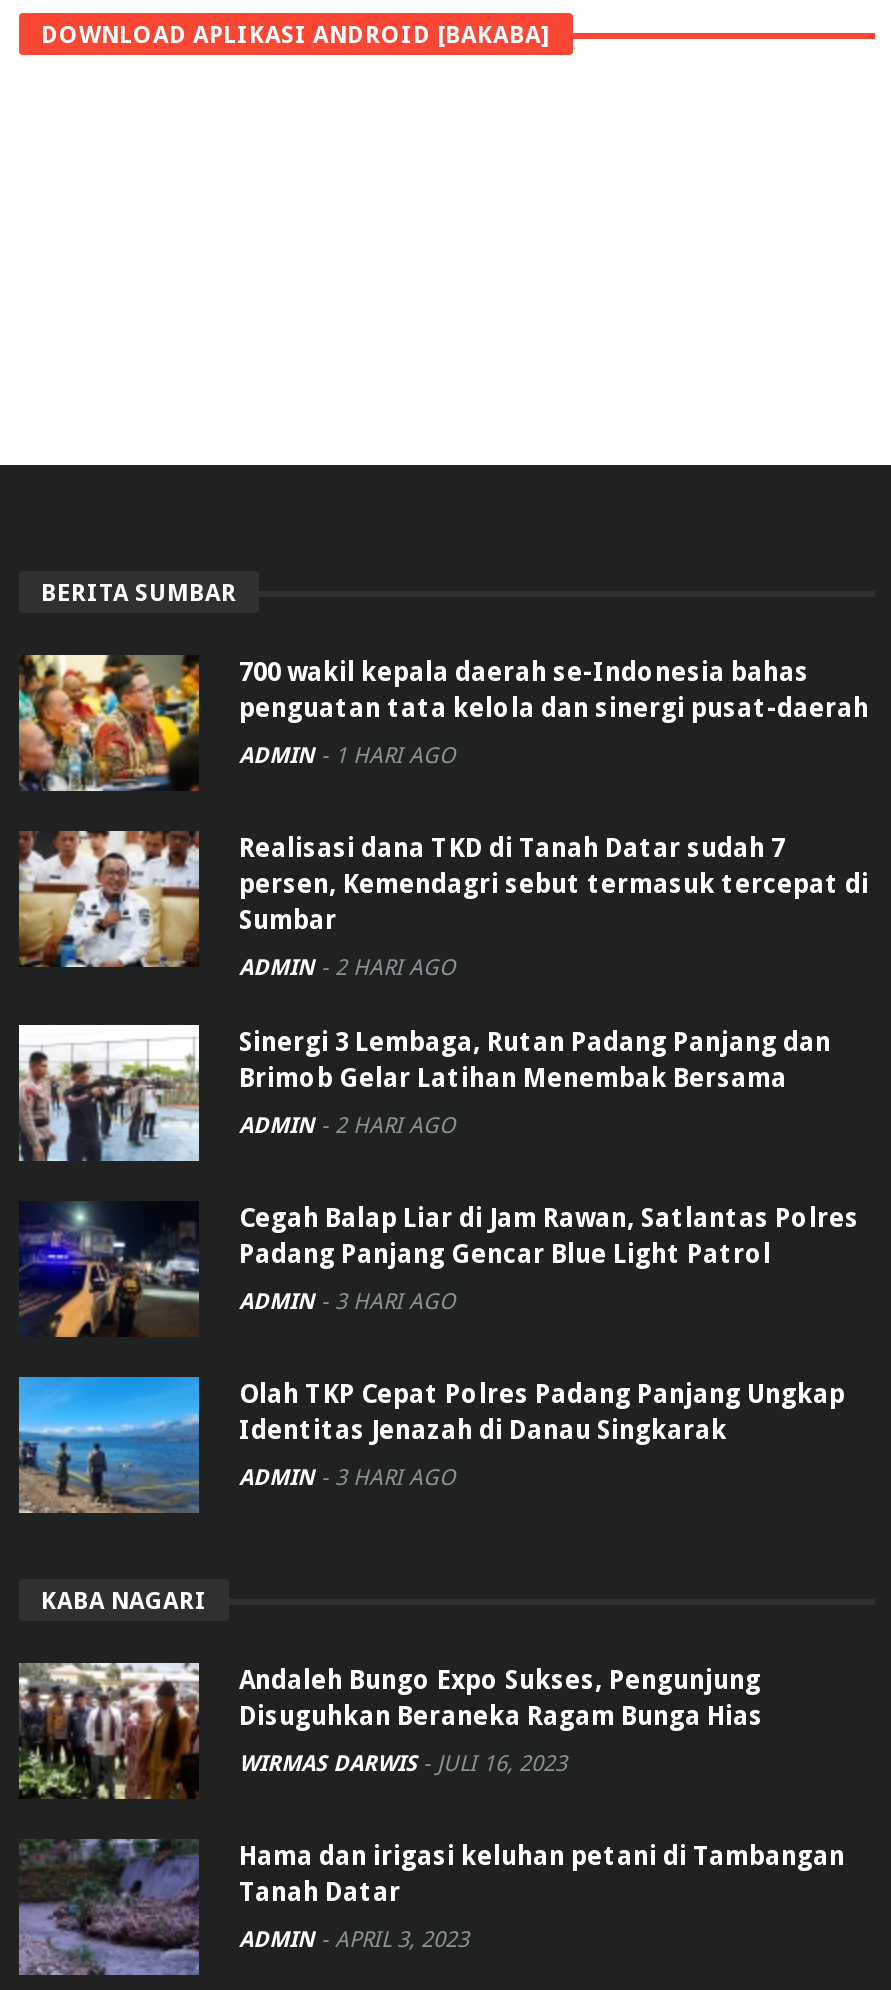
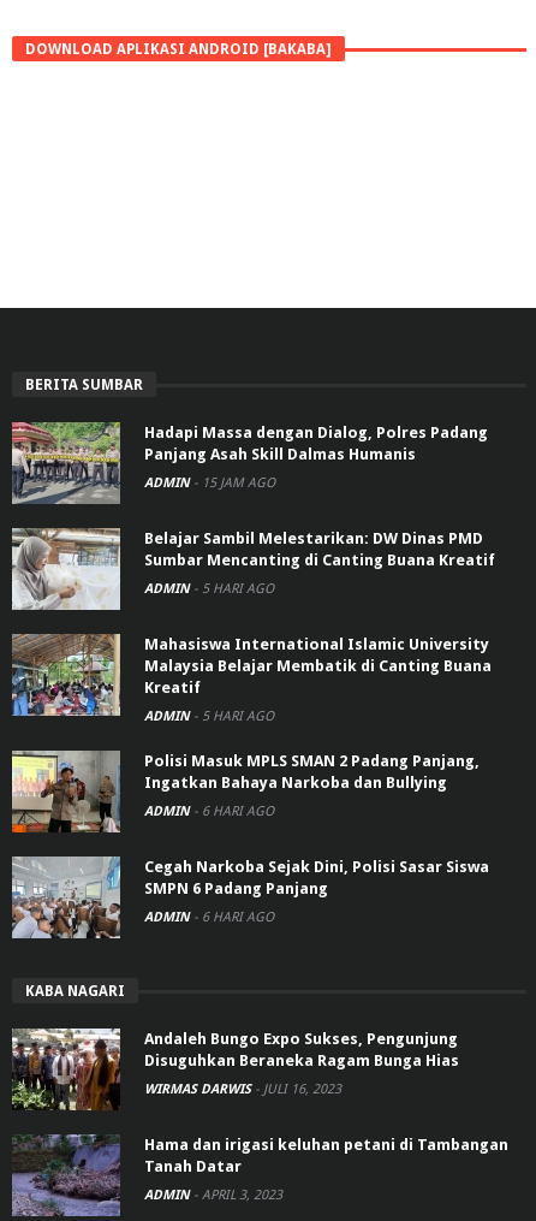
[17,653,869,793] [image] | 700 wakil kepala daerah se-Indonesia bahas | penguatan tata kelola dan sinergi pusat-daerah -> [11,421,488,505] [image] | Hadapi Massa dengan Dialog, Polres Padang | Panjang Asah Skill Dalmas Humanis
[239,743,455,769] ADMIN - 1 HARI AGO -> [144,475,275,491] ADMIN - 15 JAM AGO
[17,831,869,969] [image] | Realisasi dana TKD di Tanah Datar sudah 7 | persen, Kemendagri sebut termasuk tercepat di | Sumbar -> [11,527,495,611] [image] | Belajar Sambil Melestarikan: DW Dinas PMD | Sumbar Mencanting di Canting Buana Kreatif
[239,955,455,981] ADMIN - 2 HARI AGO -> [144,581,274,596] ADMIN - 5 HARI AGO
[17,1007,831,1163] [image] | Sinergi 3 Lembaga, Rutan Padang Panjang dan | Brimob Gelar Latihan Menembak Bersama -> [11,633,492,727] [image] | Mahasiswa International Islamic University | Malaysia Belajar Membatik di Canting Buana | Kreatif
[239,1113,455,1139] ADMIN - 2 HARI AGO -> [144,708,274,724] ADMIN - 5 HARI AGO
[19,1201,859,1337] [image] | Cegah Balap Liar di Jam Rawan, Satlantas Polres | Padang Panjang Gencar Blue Light Patrol -> [11,749,480,834] [image] | Polisi Masuk MPLS SMAN 2 Padang Panjang, | Ingatkan Bahaya Narkoba dan Bullying
[239,1289,455,1315] ADMIN - 3 HARI AGO -> [144,803,274,819] ADMIN - 6 HARI AGO
[17,1375,845,1515] [image] | Olah TKP Cepat Polres Padang Panjang Ungkap | Identitas Jenazah di Danau Singkarak -> [11,855,489,940] [image] | Cegah Narkoba Sejak Dini, Polisi Sasar Siswa | SMPN 6 Padang Panjang
[239,1465,455,1491] ADMIN - 3 HARI AGO -> [144,909,274,925] ADMIN - 6 HARI AGO

